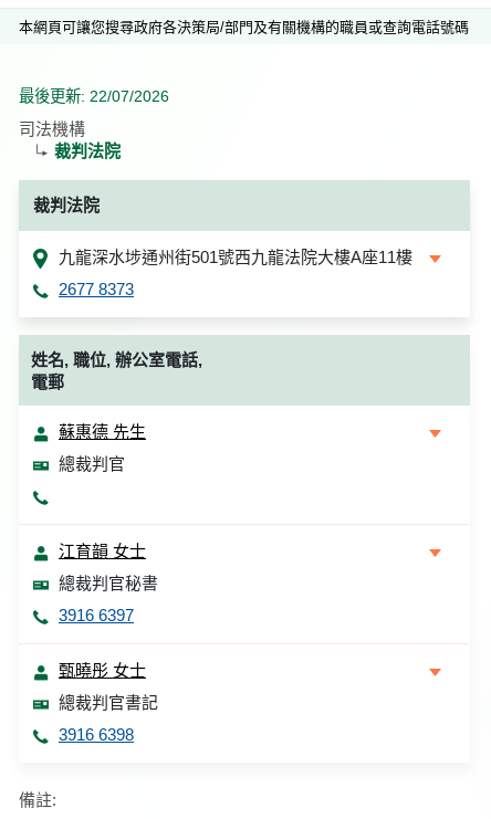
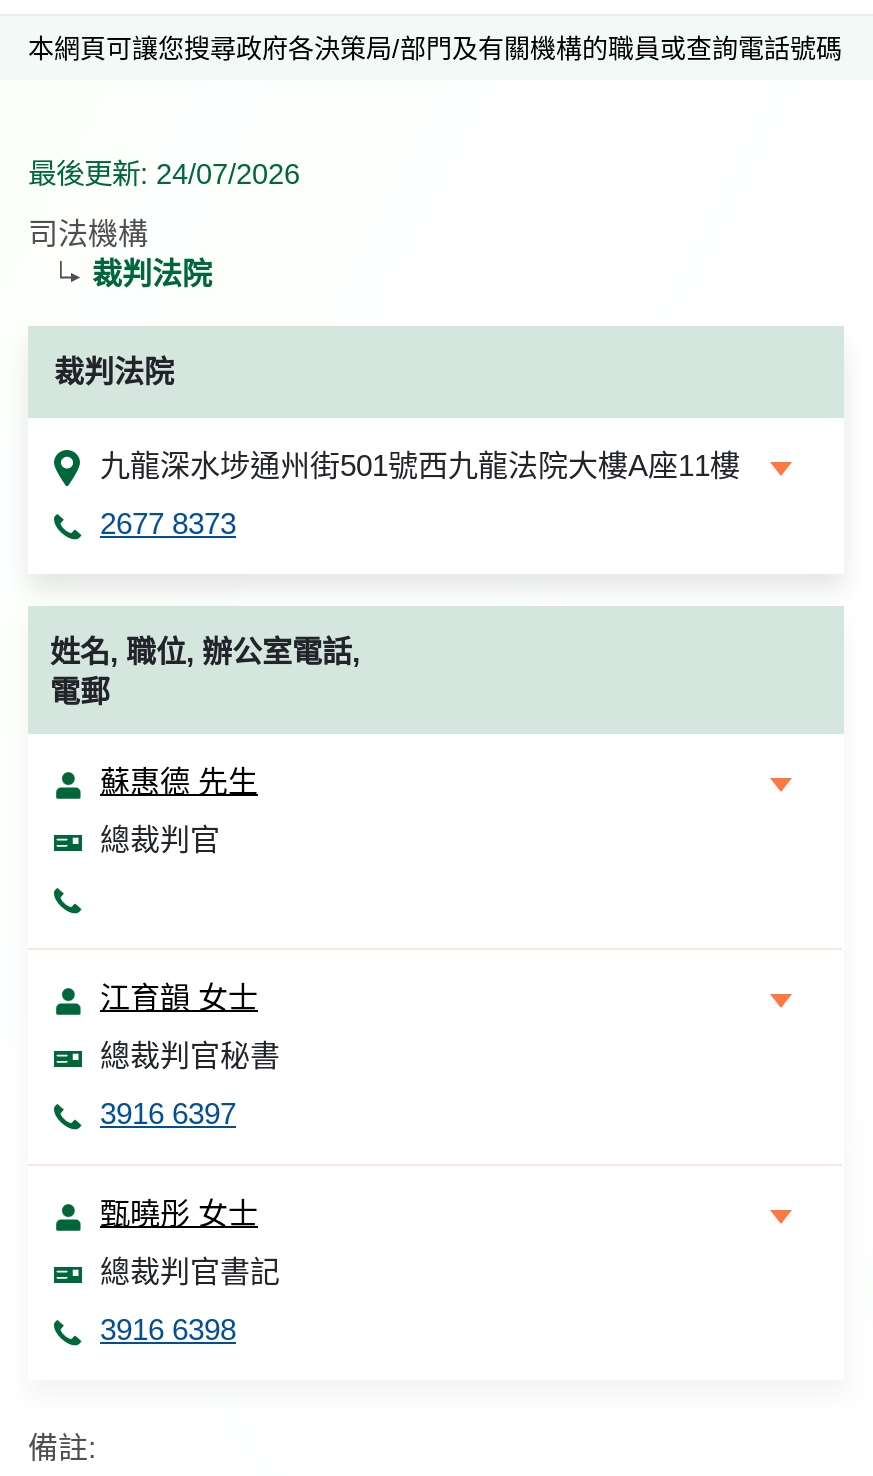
[19,87,169,105] 最後更新: 22/07/2026 -> [28,158,300,190] 最後更新: 24/07/2026

